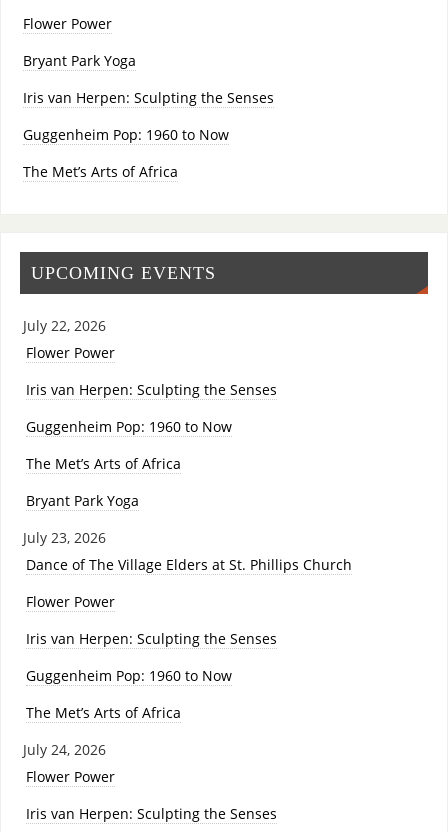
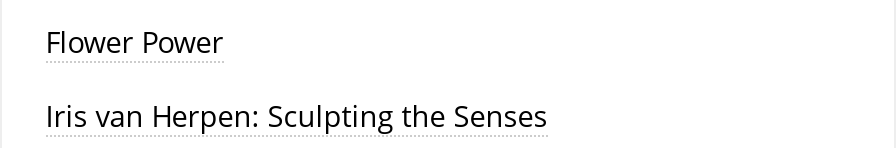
[23,51,274,181] Bryant Park Yoga | Iris van Herpen: Sculpting the Senses | Guggenheim Pop: 1960 to Now | The Met’s Arts of Africa -> none
[23,262,352,786] UPCOMING EVENTS | July 22, 2026 | Flower Power | Iris van Herpen: Sculpting the Senses | Guggenheim Pop: 1960 to Now | The Met’s Arts of Africa | Bryant Park Yoga | July 23, 2026 | Dance of The Village Elders at St. Phillips Church | Flower Power | Iris van Herpen: Sculpting the Senses | Guggenheim Pop: 1960 to Now | The Met’s Arts of Africa | July 24, 2026 | Flower Power -> none

